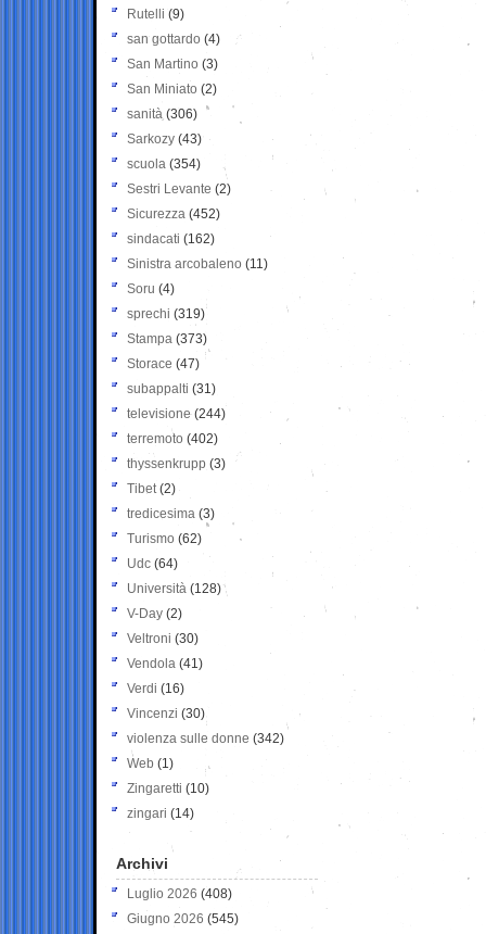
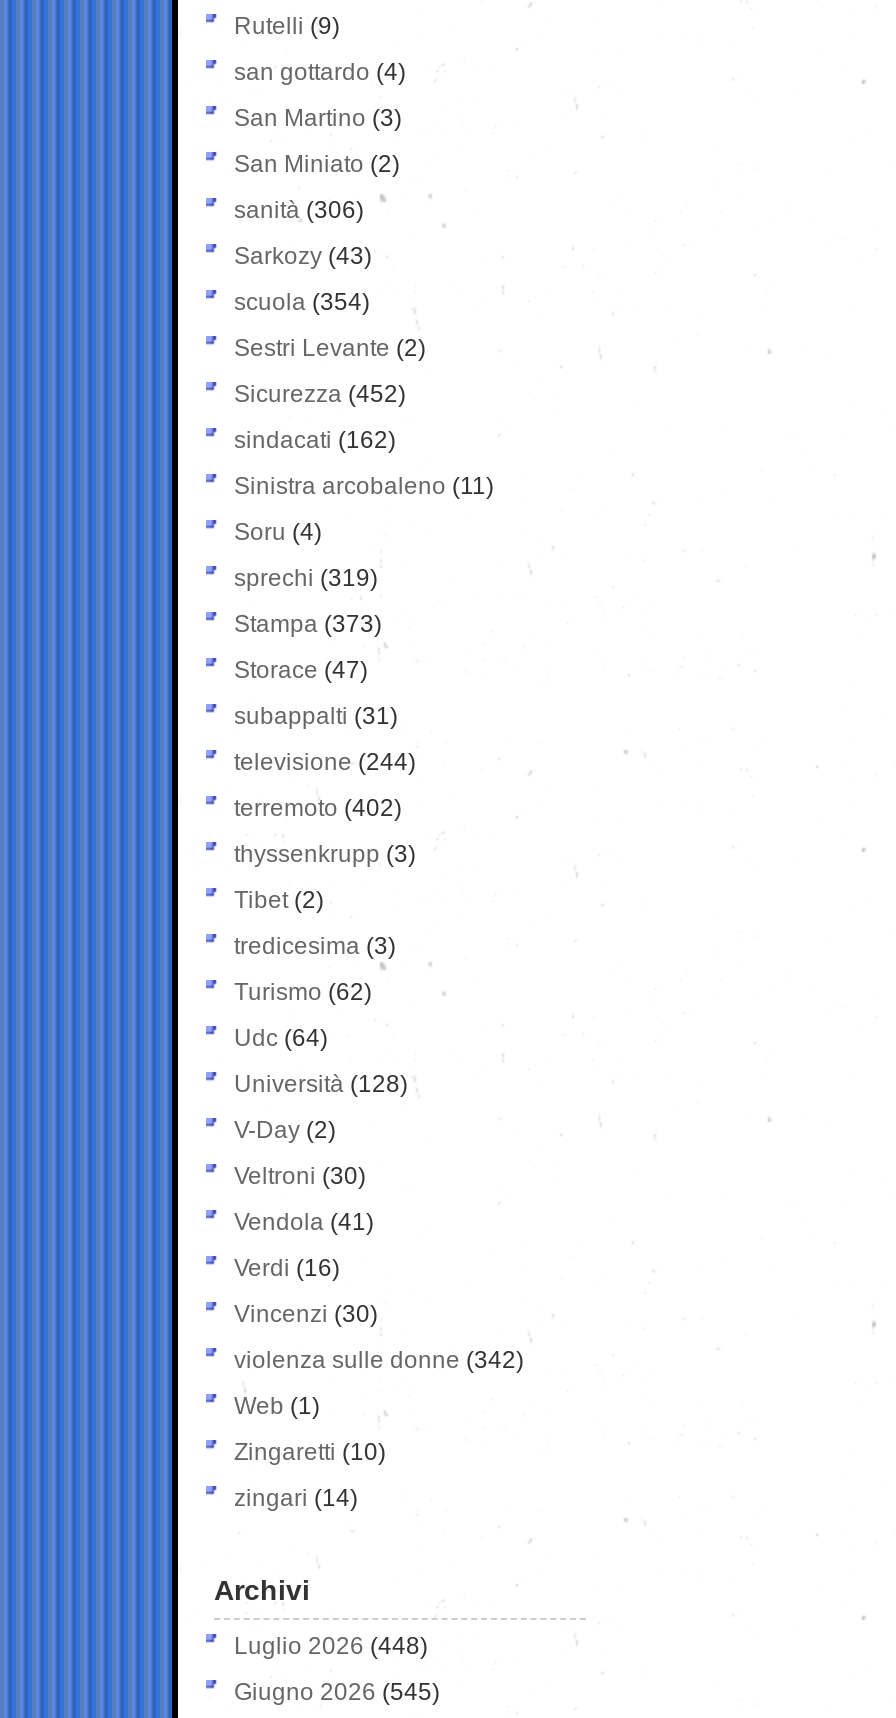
[127,886,232,901] Luglio 2026 (408) -> [234,1632,428,1660] Luglio 2026 (448)

